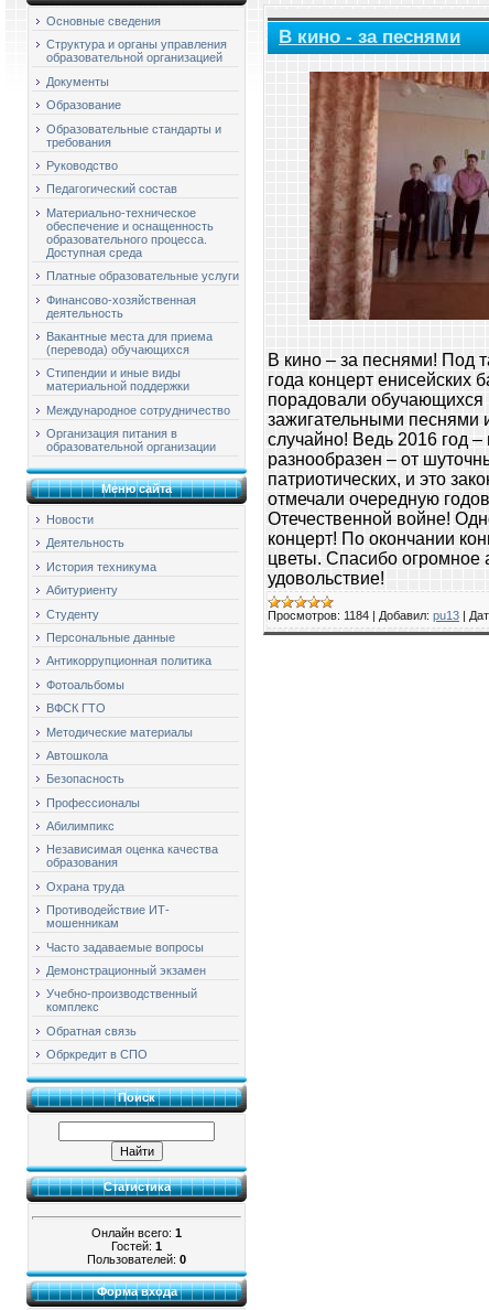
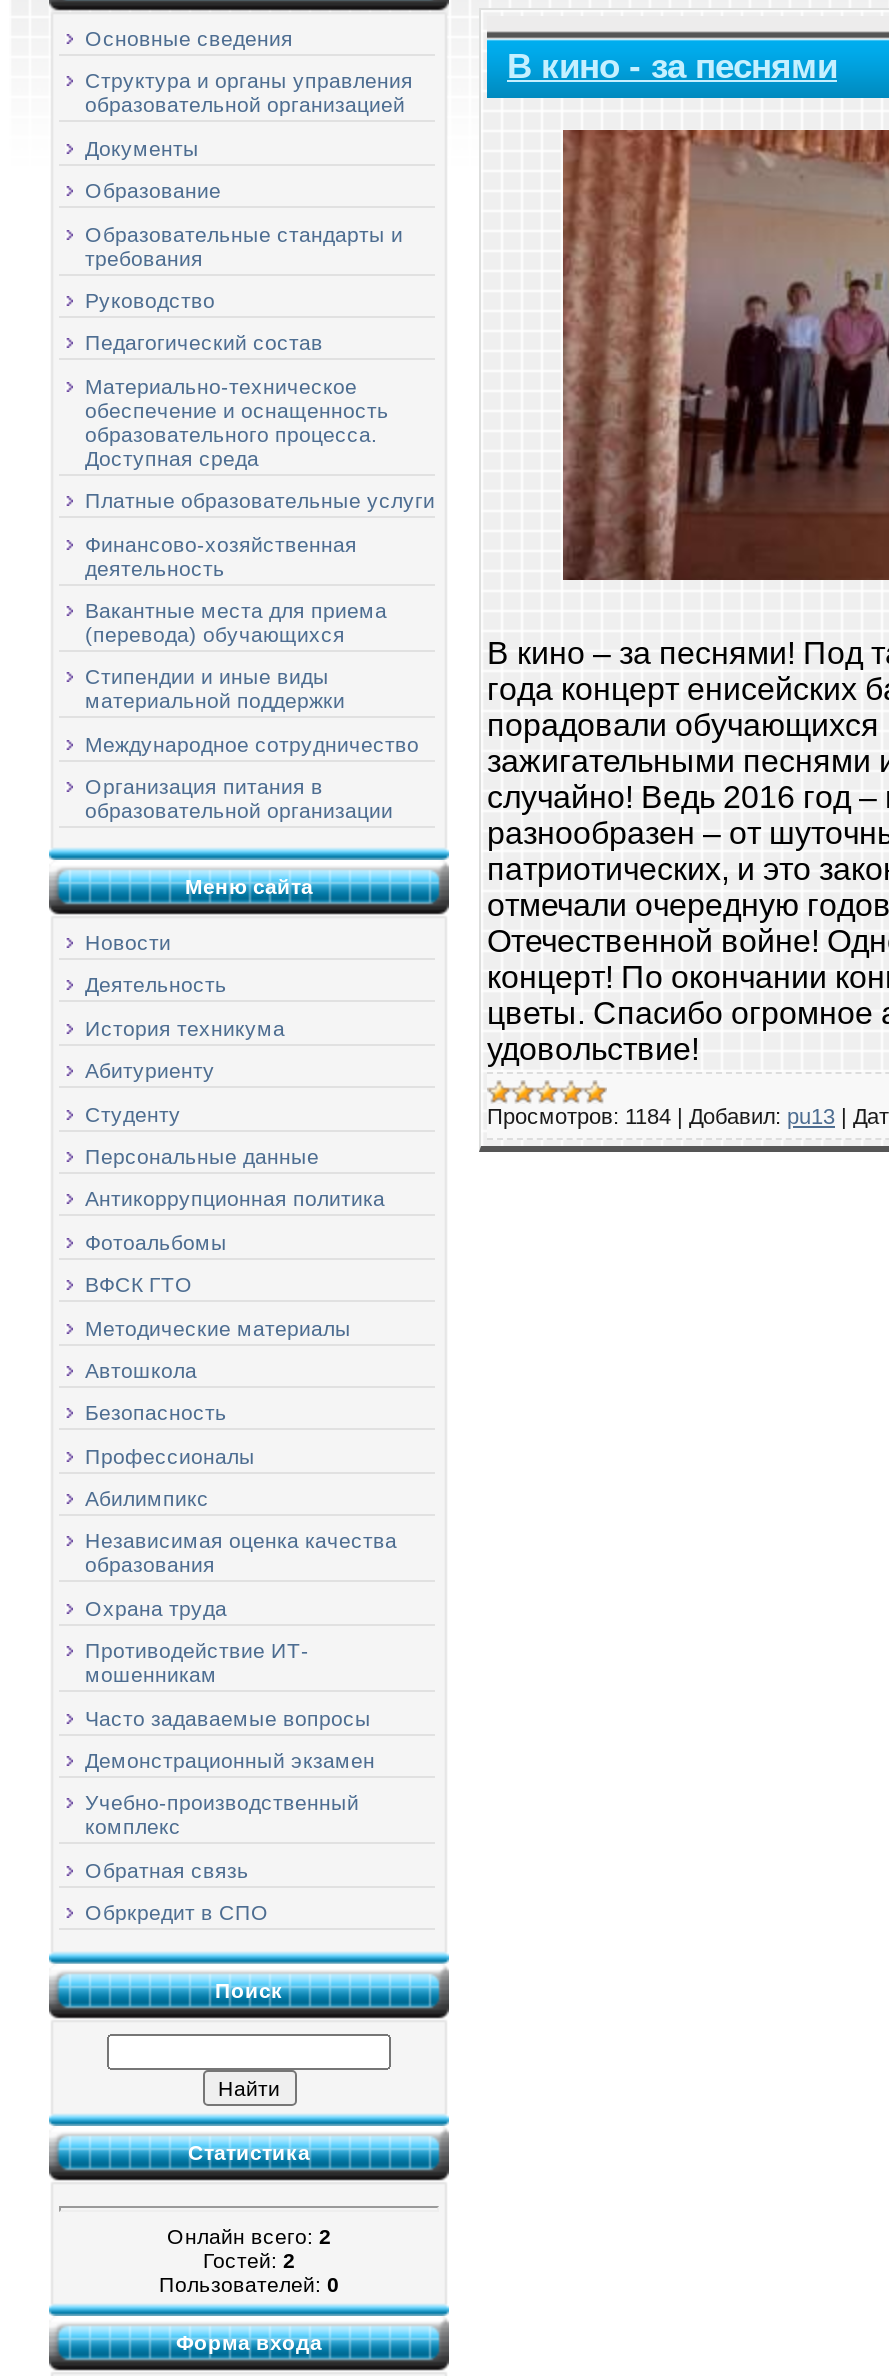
[91,1226,182,1239] Онлайн всего: 1 -> [167,2223,331,2247] Онлайн всего: 2
[111,1239,162,1252] Гостей: 1 -> [203,2247,295,2271] Гостей: 2

